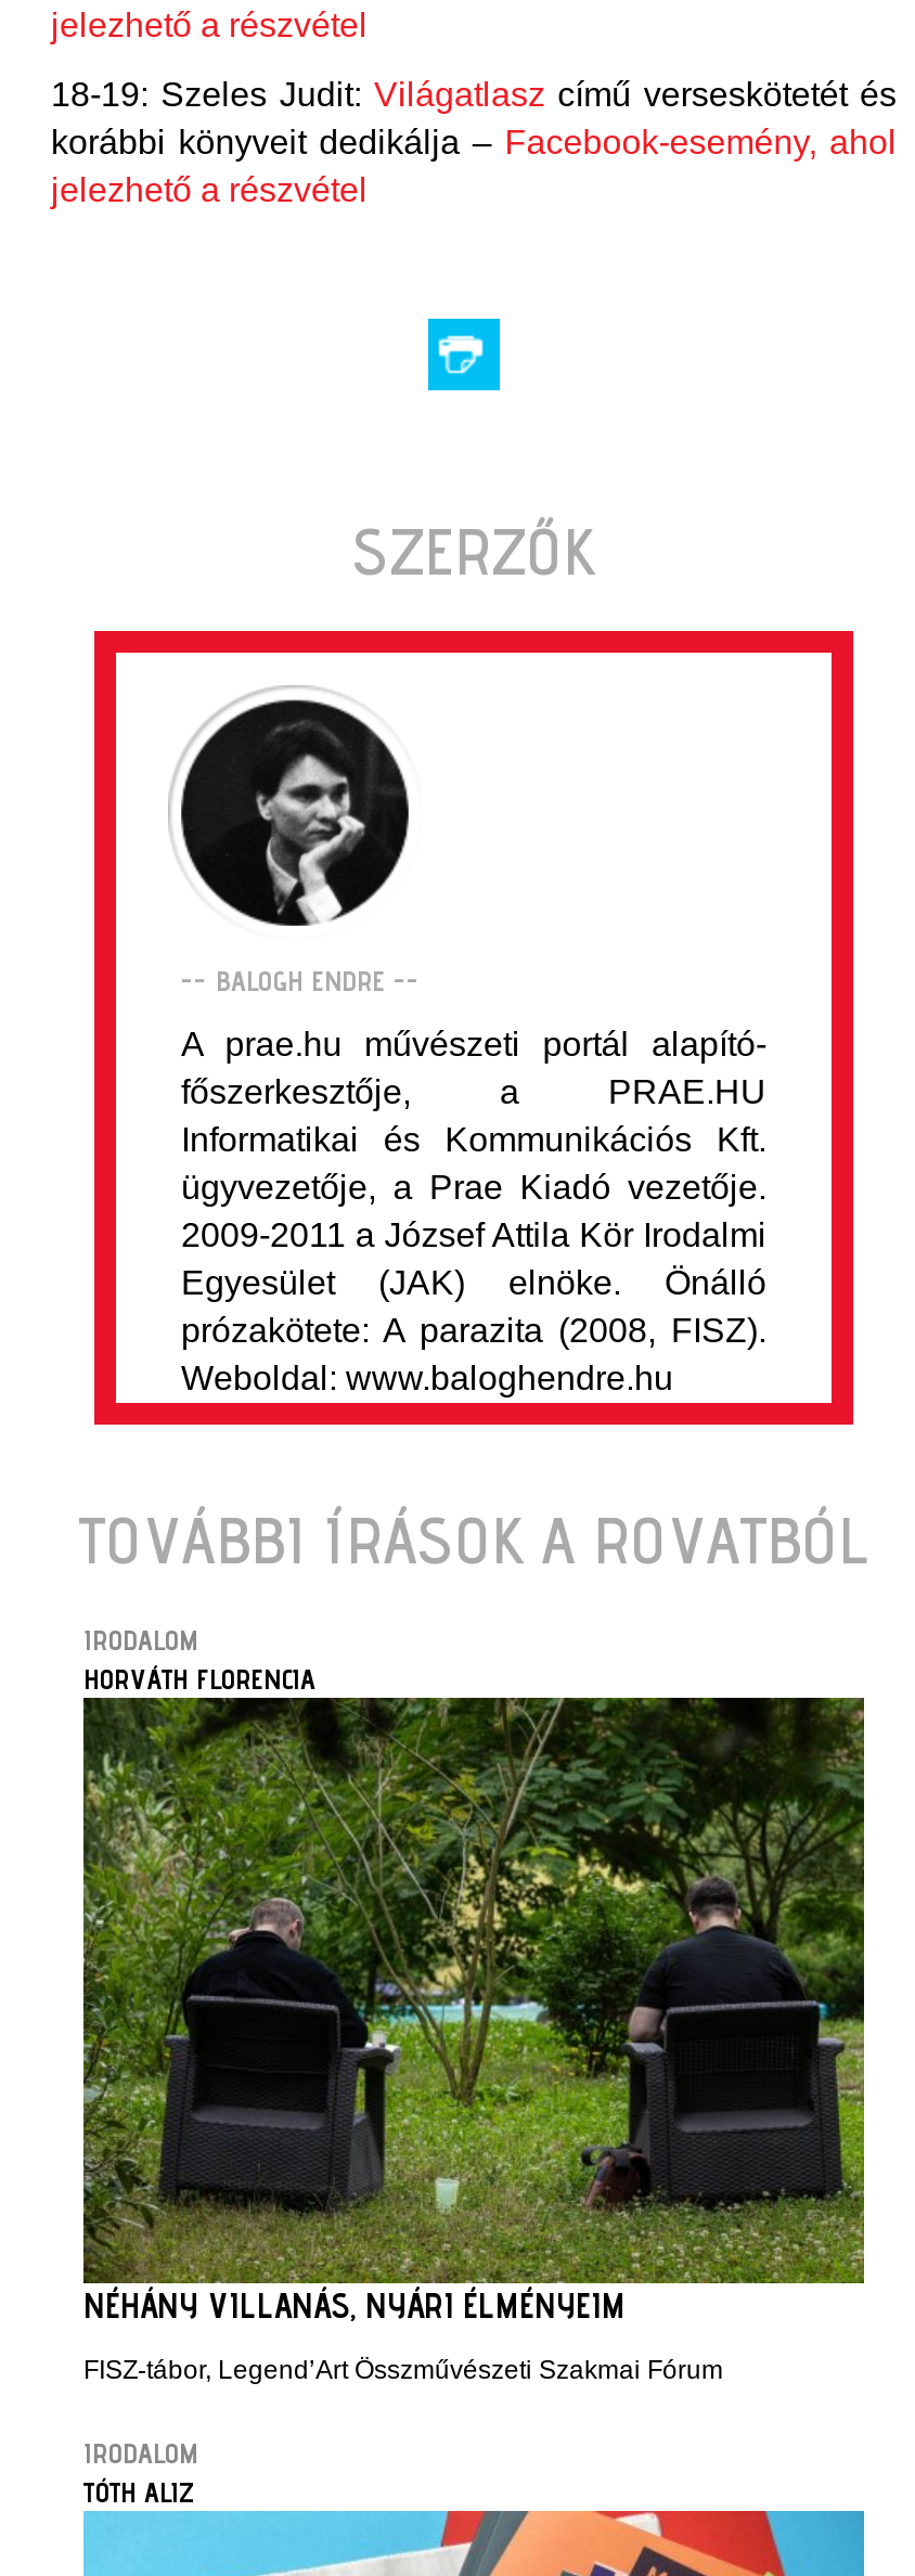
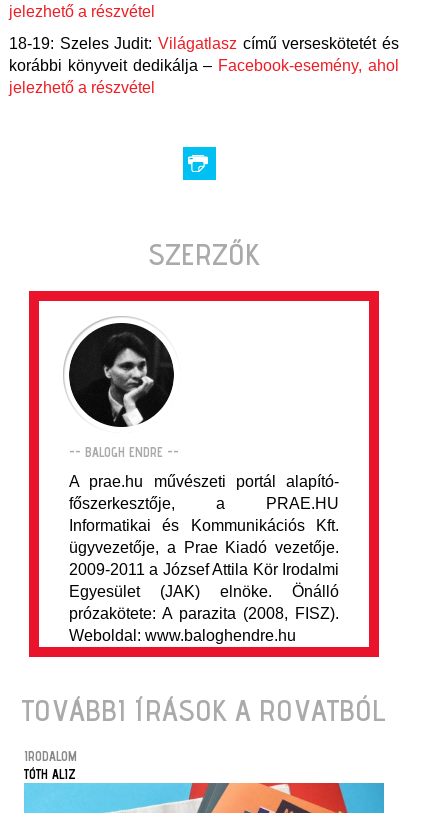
[83,1661,315,1696] HORVÁTH FLORENCIA -> none
[81,1696,866,2470] [image] | NÉHÁNY VILLANÁS, NYÁRI ÉLMÉNYEIM | FISZ-tábor, Legend’Art Összművészeti Szakmai Fórum | IRODALOM -> none

